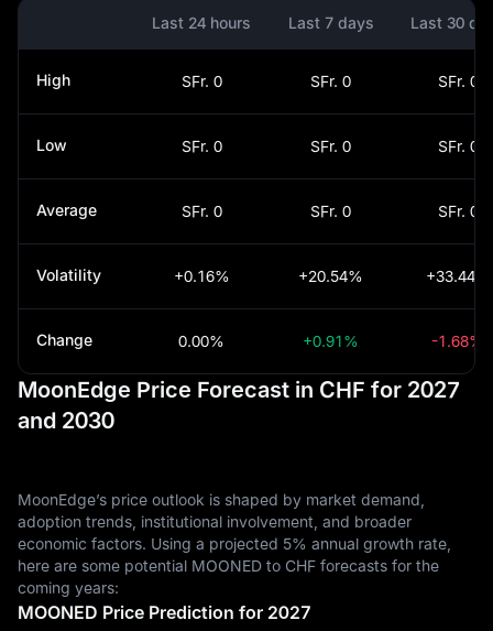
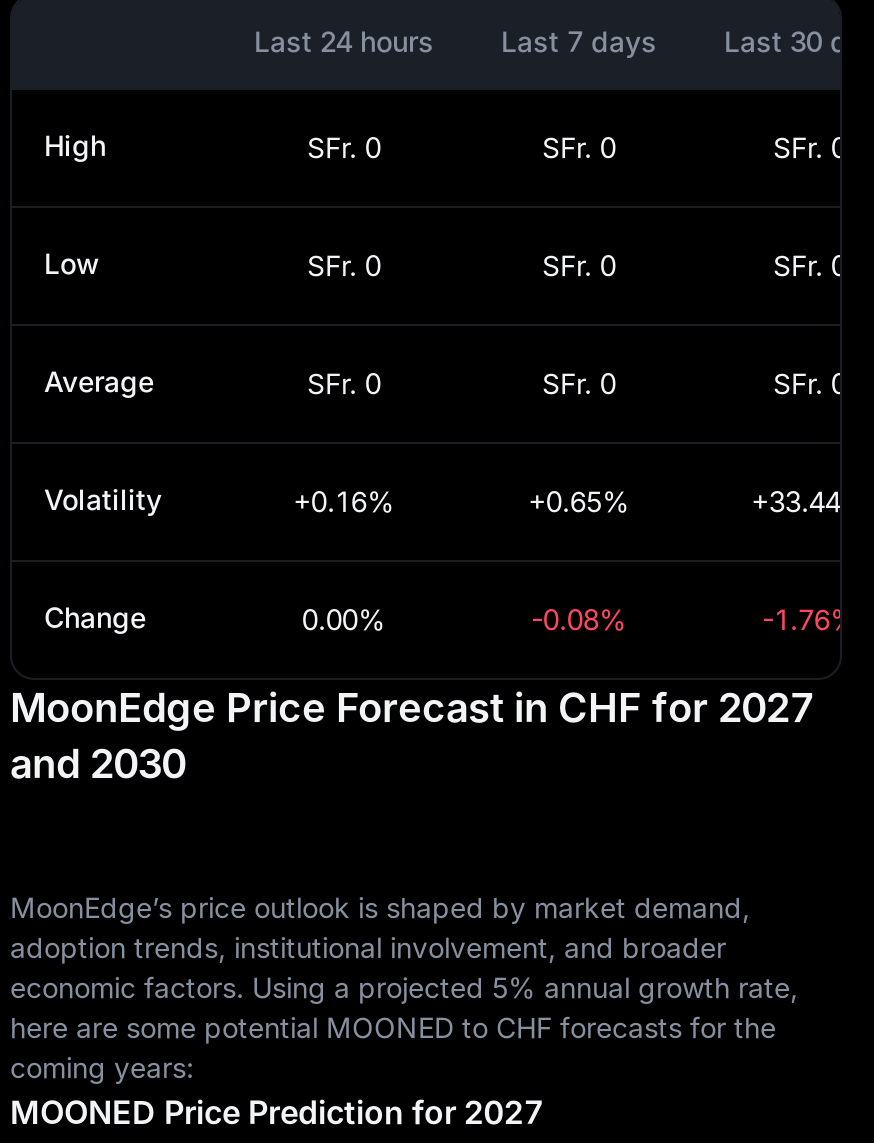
[298,267,363,286] +20.54% -> [528,485,630,519] +0.65%
[303,332,359,351] +0.91% -> [531,603,627,637] -0.08%
[431,332,484,351] -1.68% -> [762,603,858,637] -1.76%

